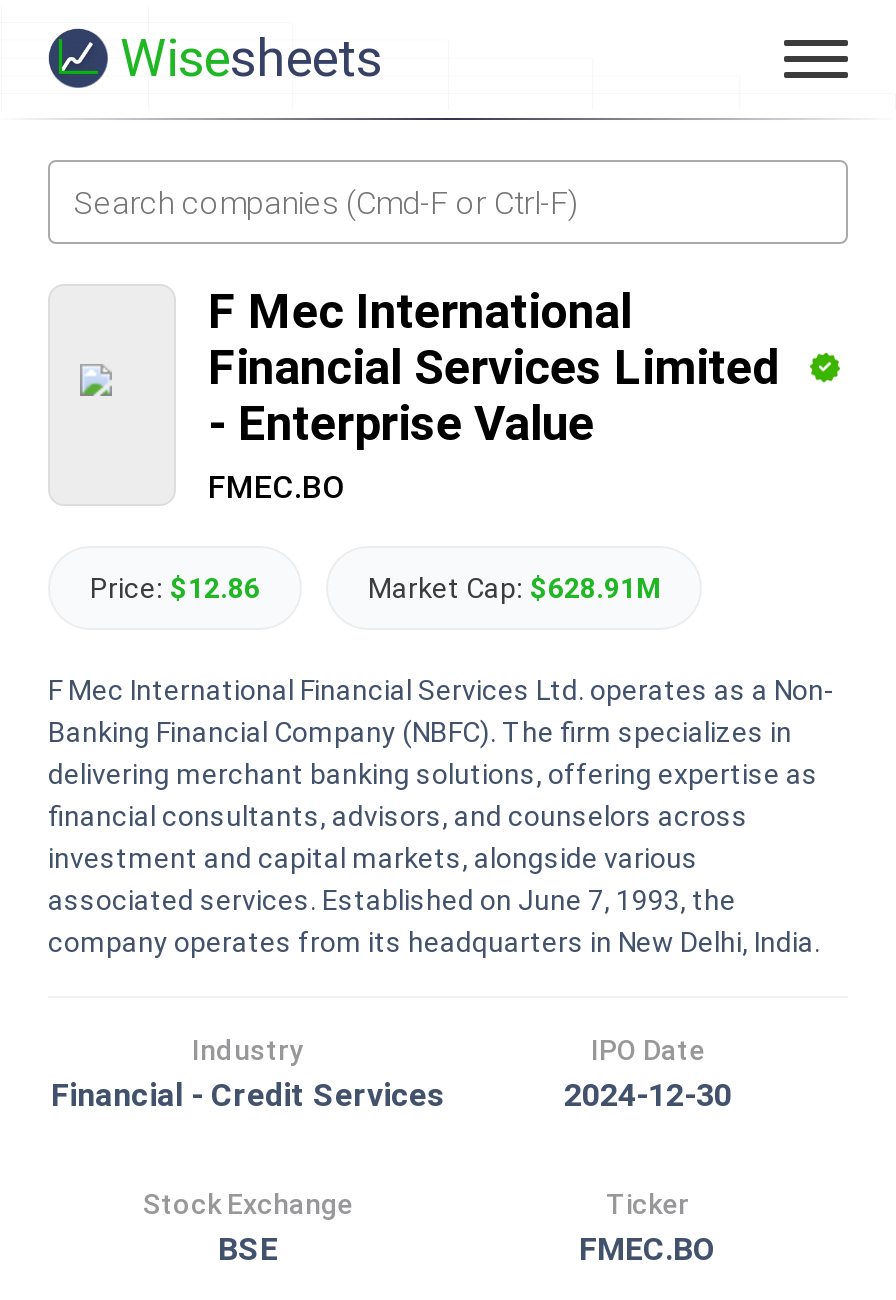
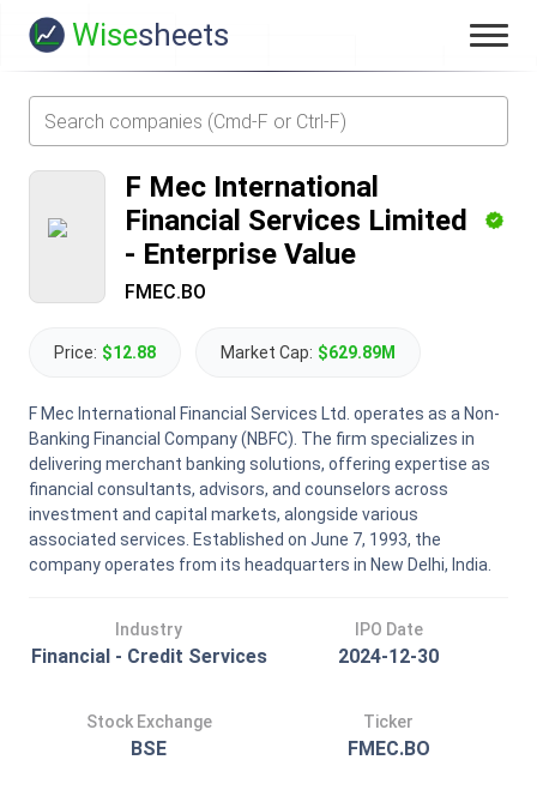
[90,572,260,604] Price: $12.86 -> [54,343,156,362] Price: $12.88
[368,572,660,604] Market Cap: $628.91M -> [221,343,396,362] Market Cap: $629.89M

